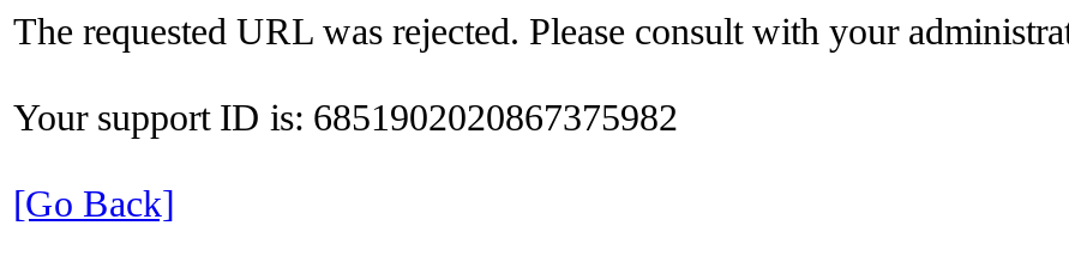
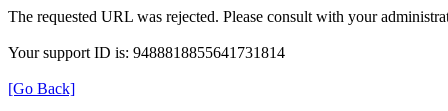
[13,97,678,138] Your support ID is: 6851902020867375982 -> [8,44,285,61] Your support ID is: 9488818855641731814

